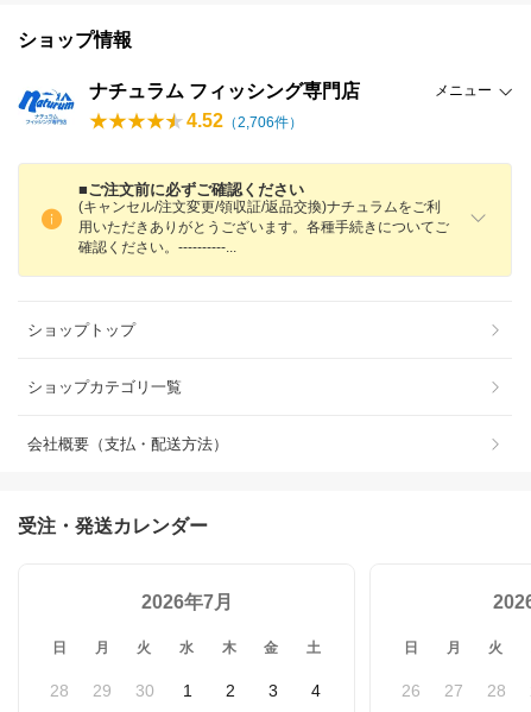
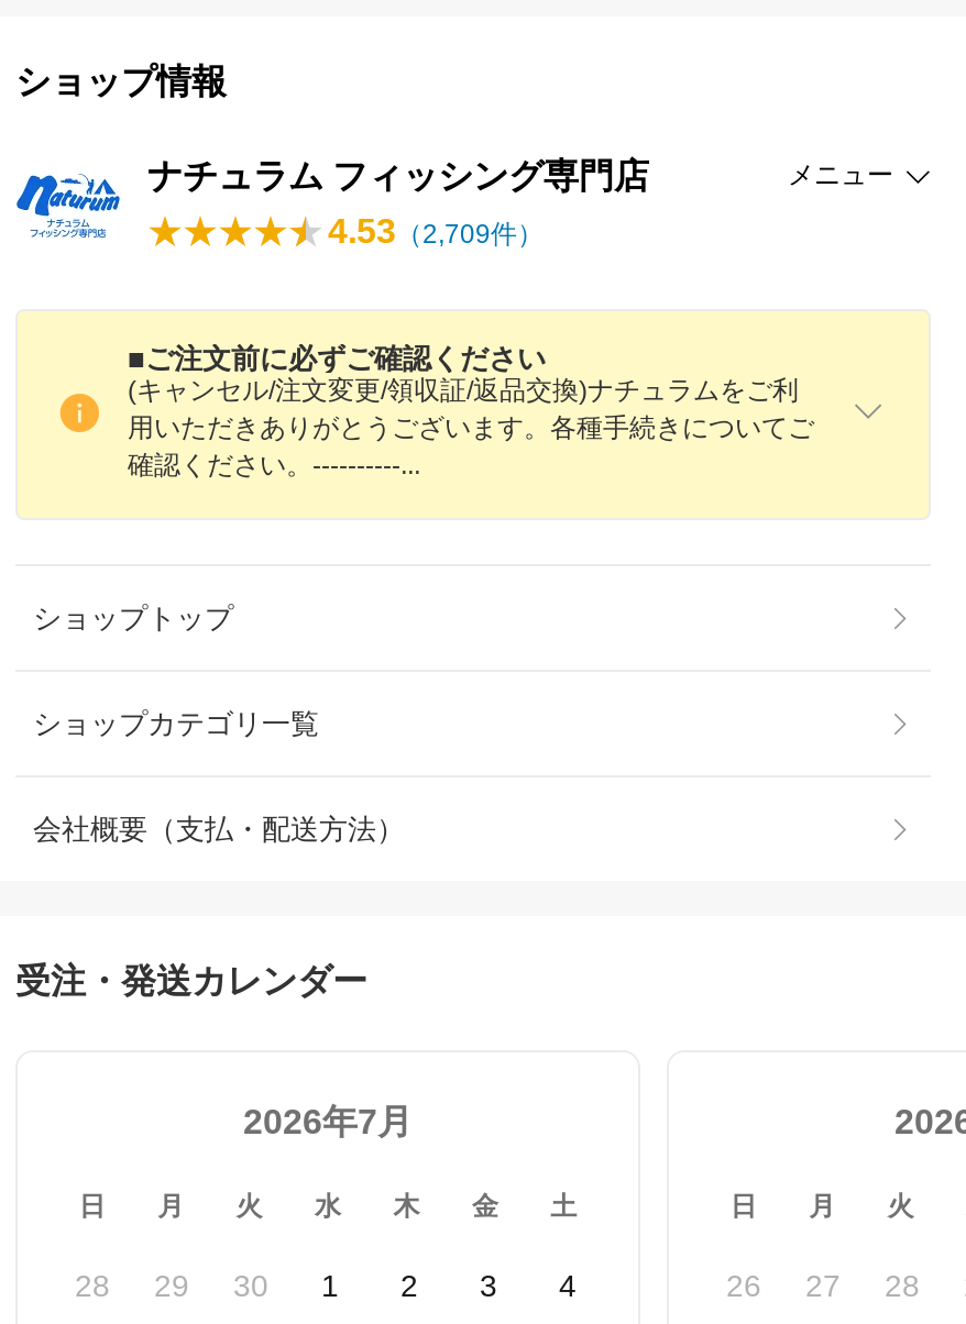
[187,111,303,131] 4.52（2,706件） -> [328,212,544,250] 4.53（2,709件）

